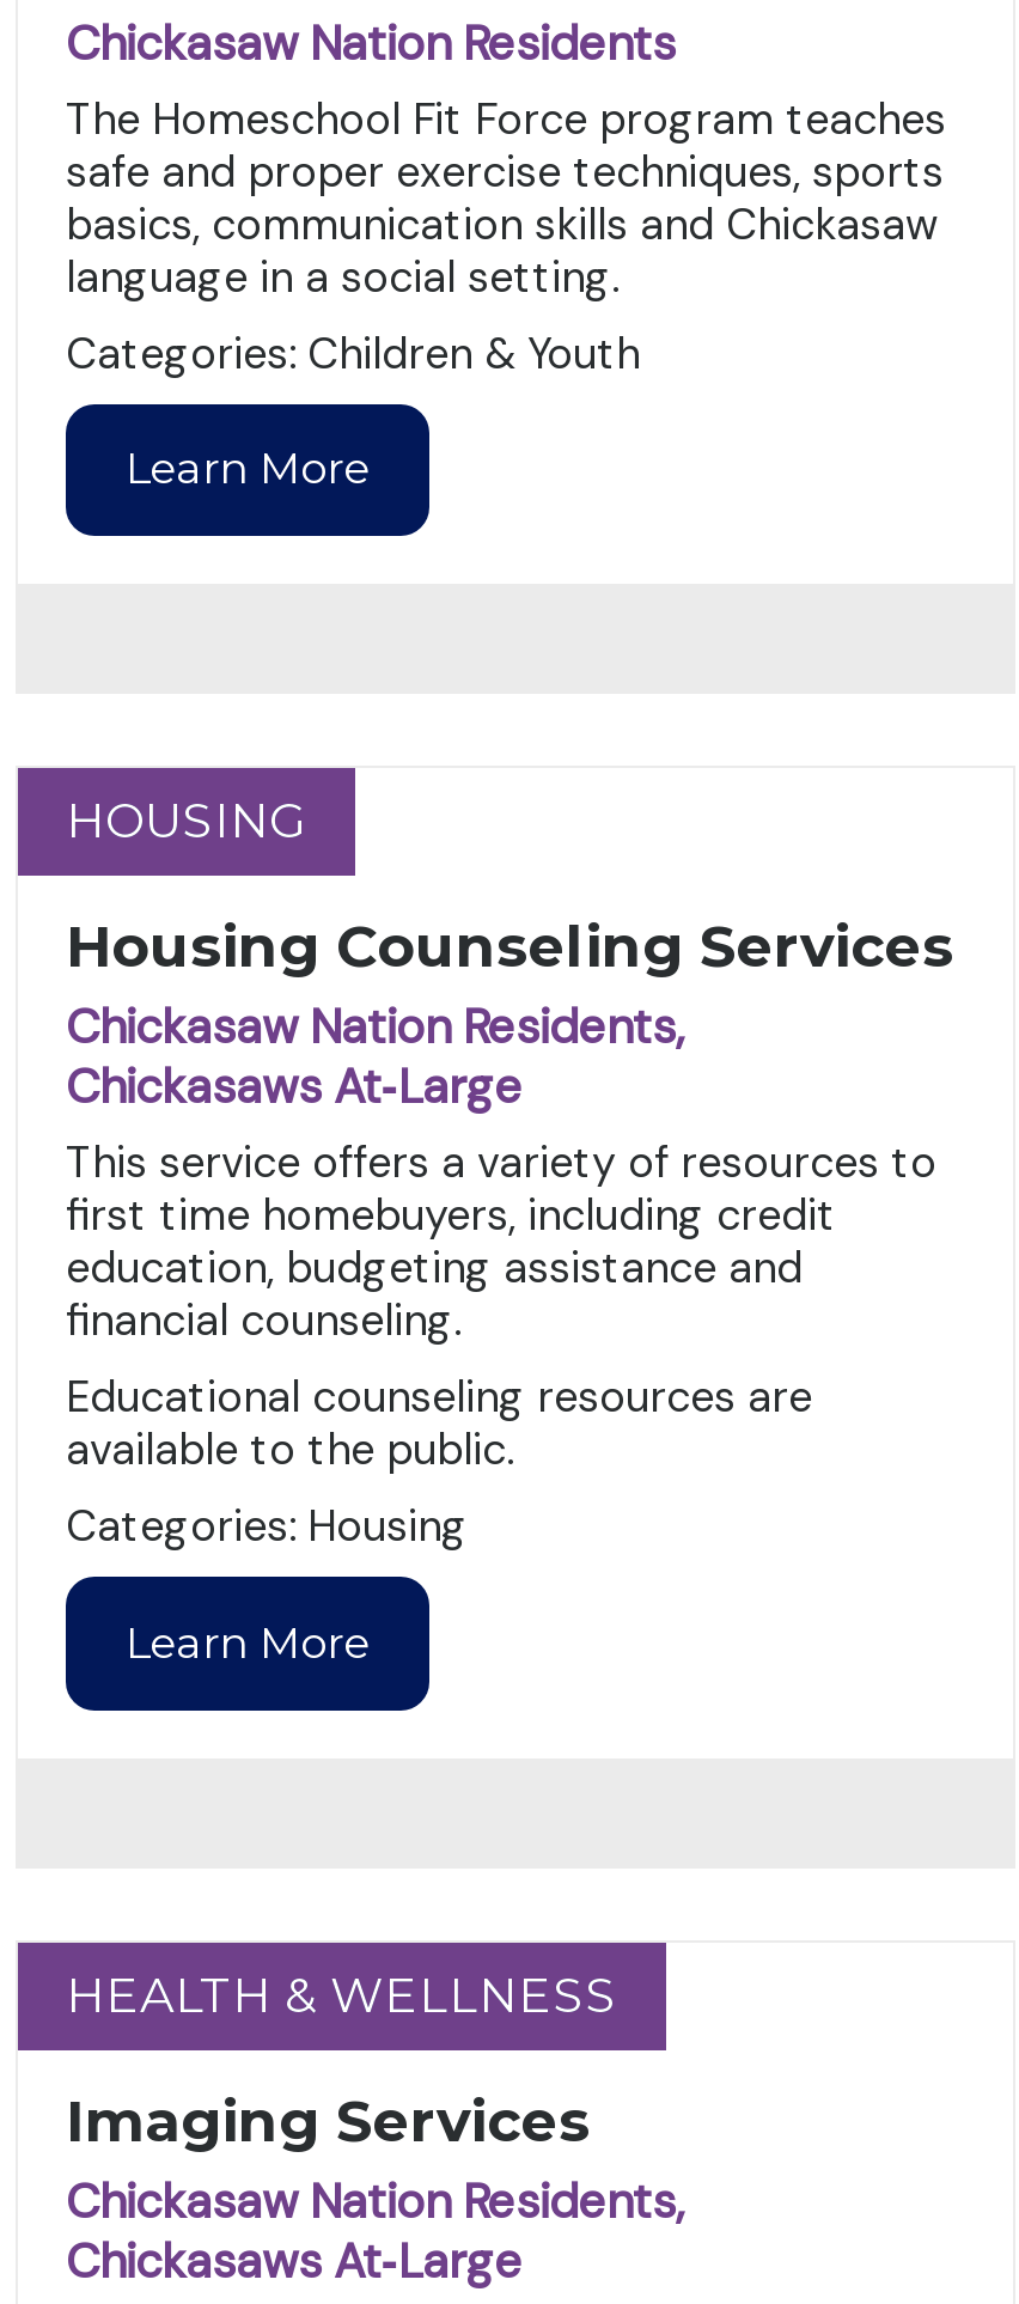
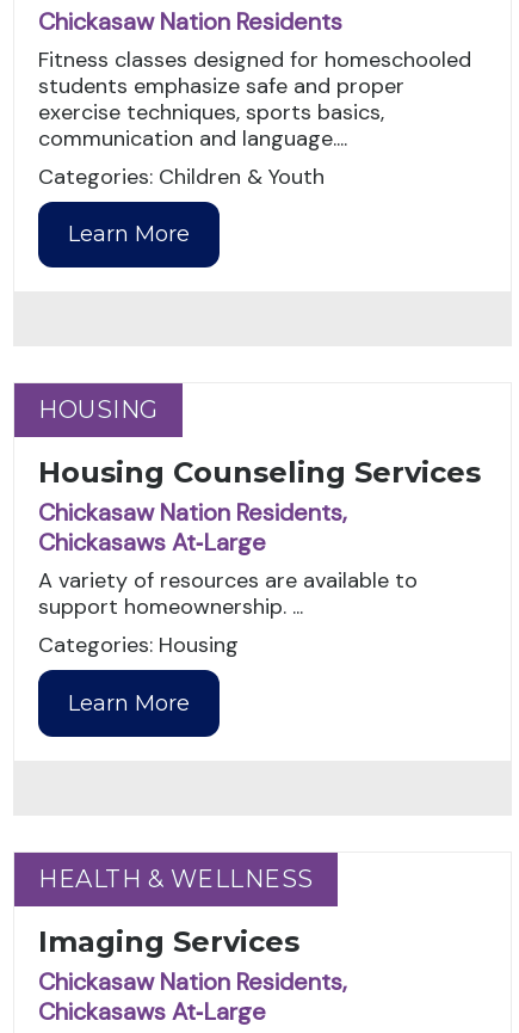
[66,90,946,306] The Homeschool Fit Force program teaches | safe and proper exercise techniques, sports | basics, communication skills and Chickasaw | language in a social setting. -> [38,45,471,153] Fitness classes designed for homeschooled | students emphasize safe and proper | exercise techniques, sports basics, | communication and language....
[66,1135,936,1480] This service offers a variety of resources to | first time homebuyers, including credit | education, budgeting assistance and | financial counseling. | Educational counseling resources are | available to the public. -> [38,567,418,622] A variety of resources are available to | support homeownership. ...

